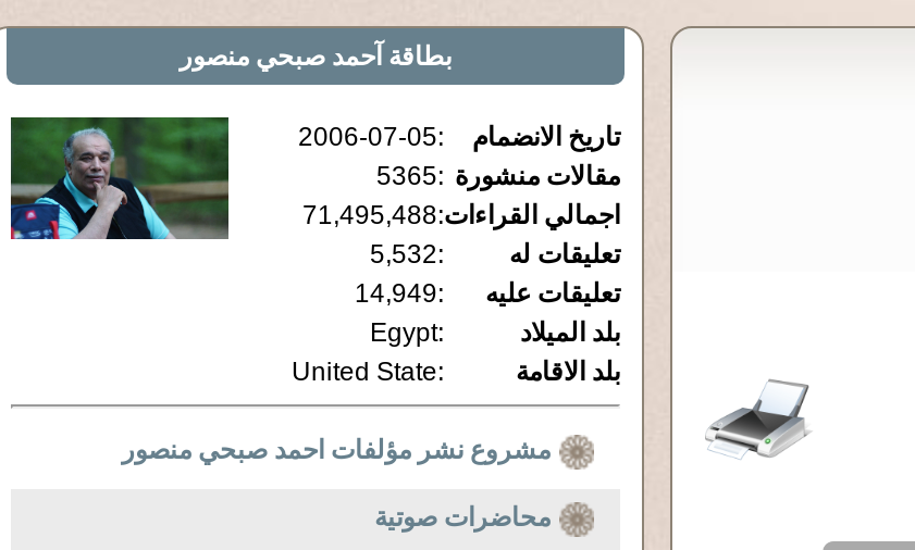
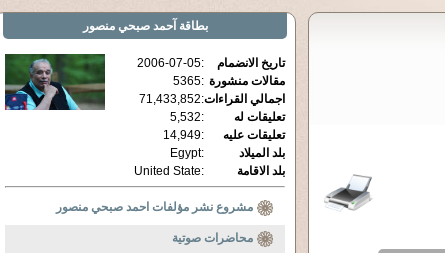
[302,200,620,230] اجمالي القراءات:71,495,488 -> [139,92,285,106] اجمالي القراءات:71,433,852

